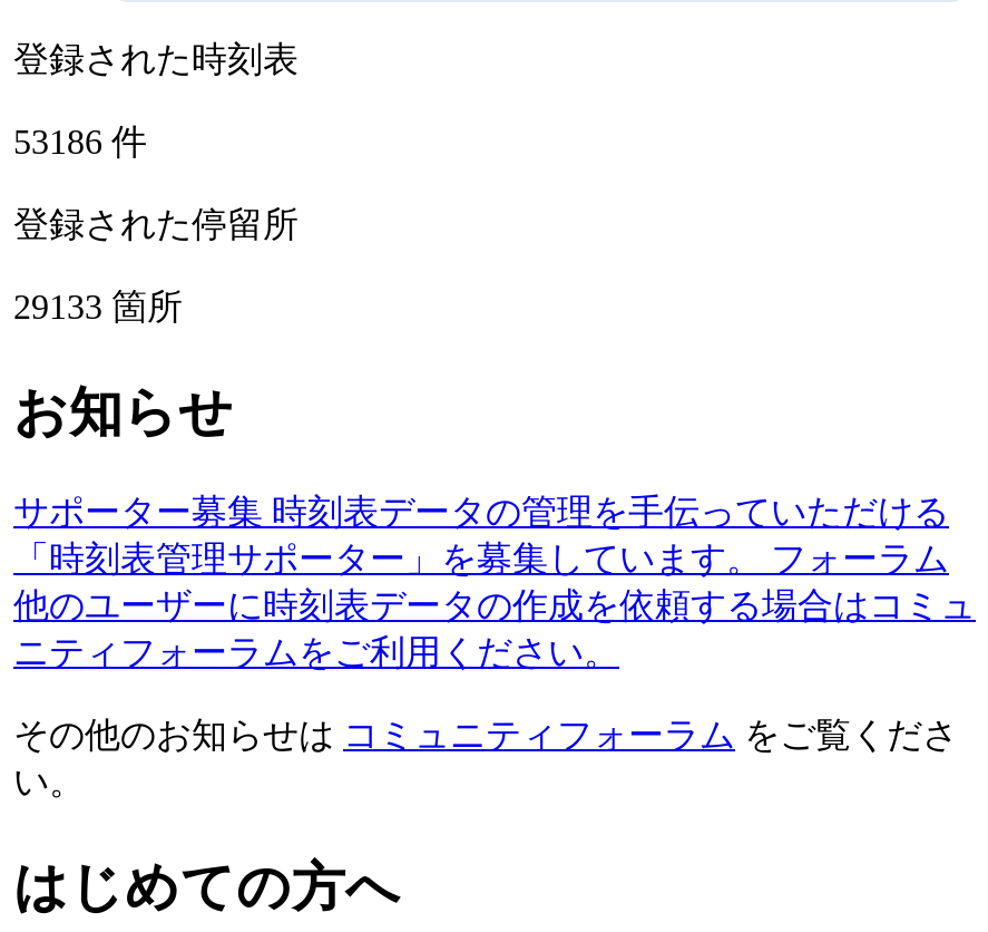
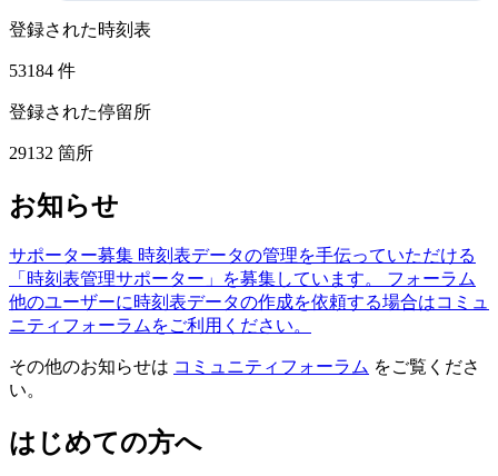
[13,122,147,160] 53186件 -> [9,61,76,80] 53184件
[13,287,183,325] 29133箇所 -> [9,143,93,162] 29132箇所

